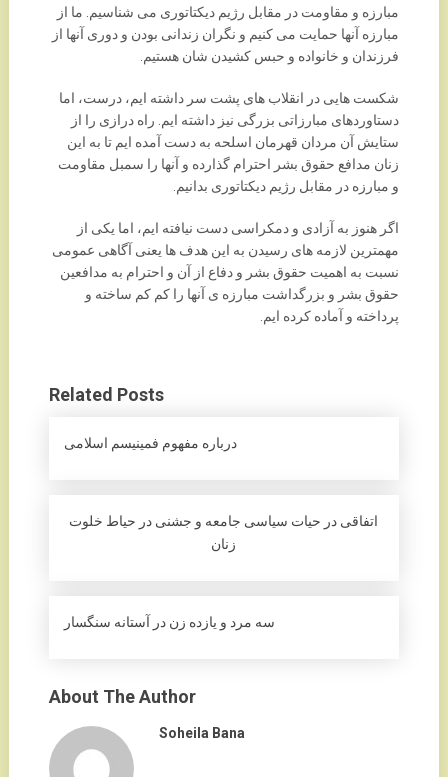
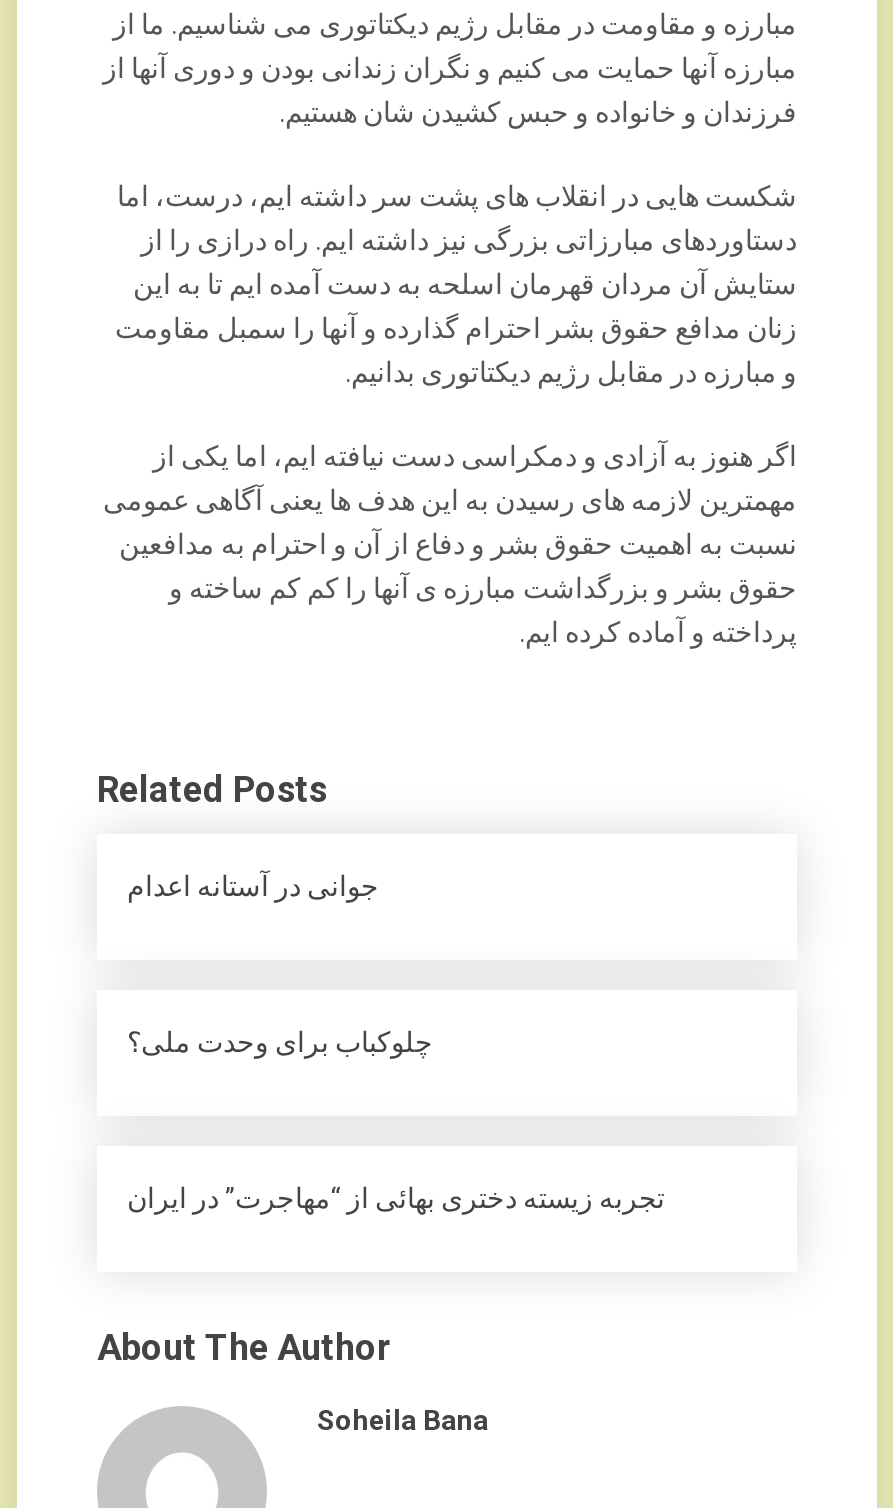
[64,435,237,451] درباره مفهوم فمینیسم اسلامی -> [127,870,379,902] جوانی در آستانه اعدام
[69,513,378,552] اتفاقی در حيات سياسی جامعه و جشنی در حياط خلوت | زنان -> [127,1026,433,1058] چلوکباب برای وحدت ملی؟
[64,614,275,630] سه مرد و یازده زن در آستانه سنگسار -> [127,1182,665,1214] تجربه زیسته دختری بهائی از “مهاجرت” در ایران

